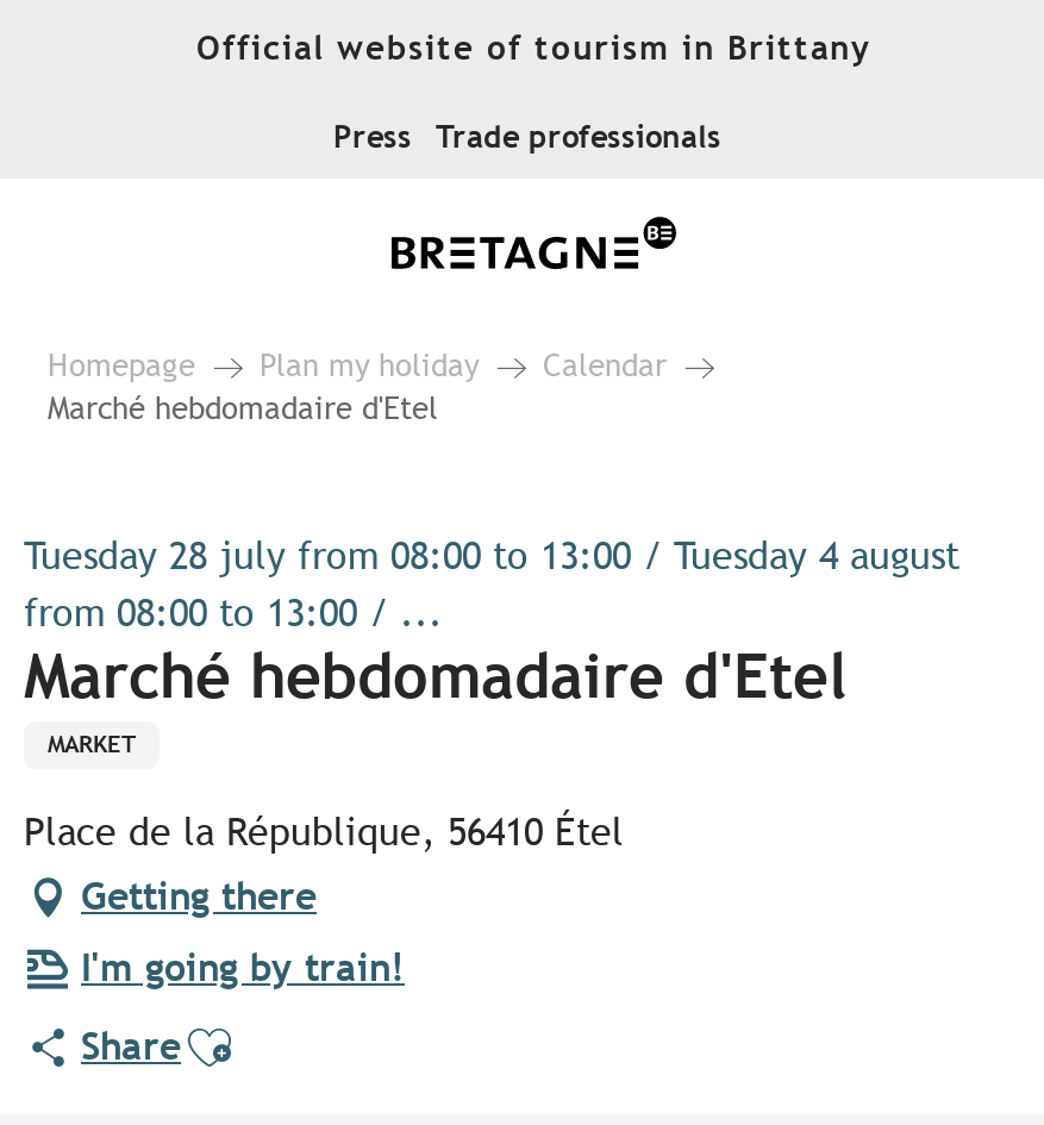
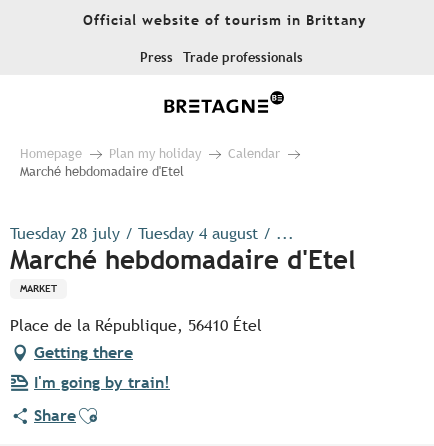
[24,535,959,637] Tuesday 28 july from 08:00 to 13:00 / Tuesday 4 august | from 08:00 to 13:00 / ... -> [10,224,294,243] Tuesday 28 july / Tuesday 4 august / ...

